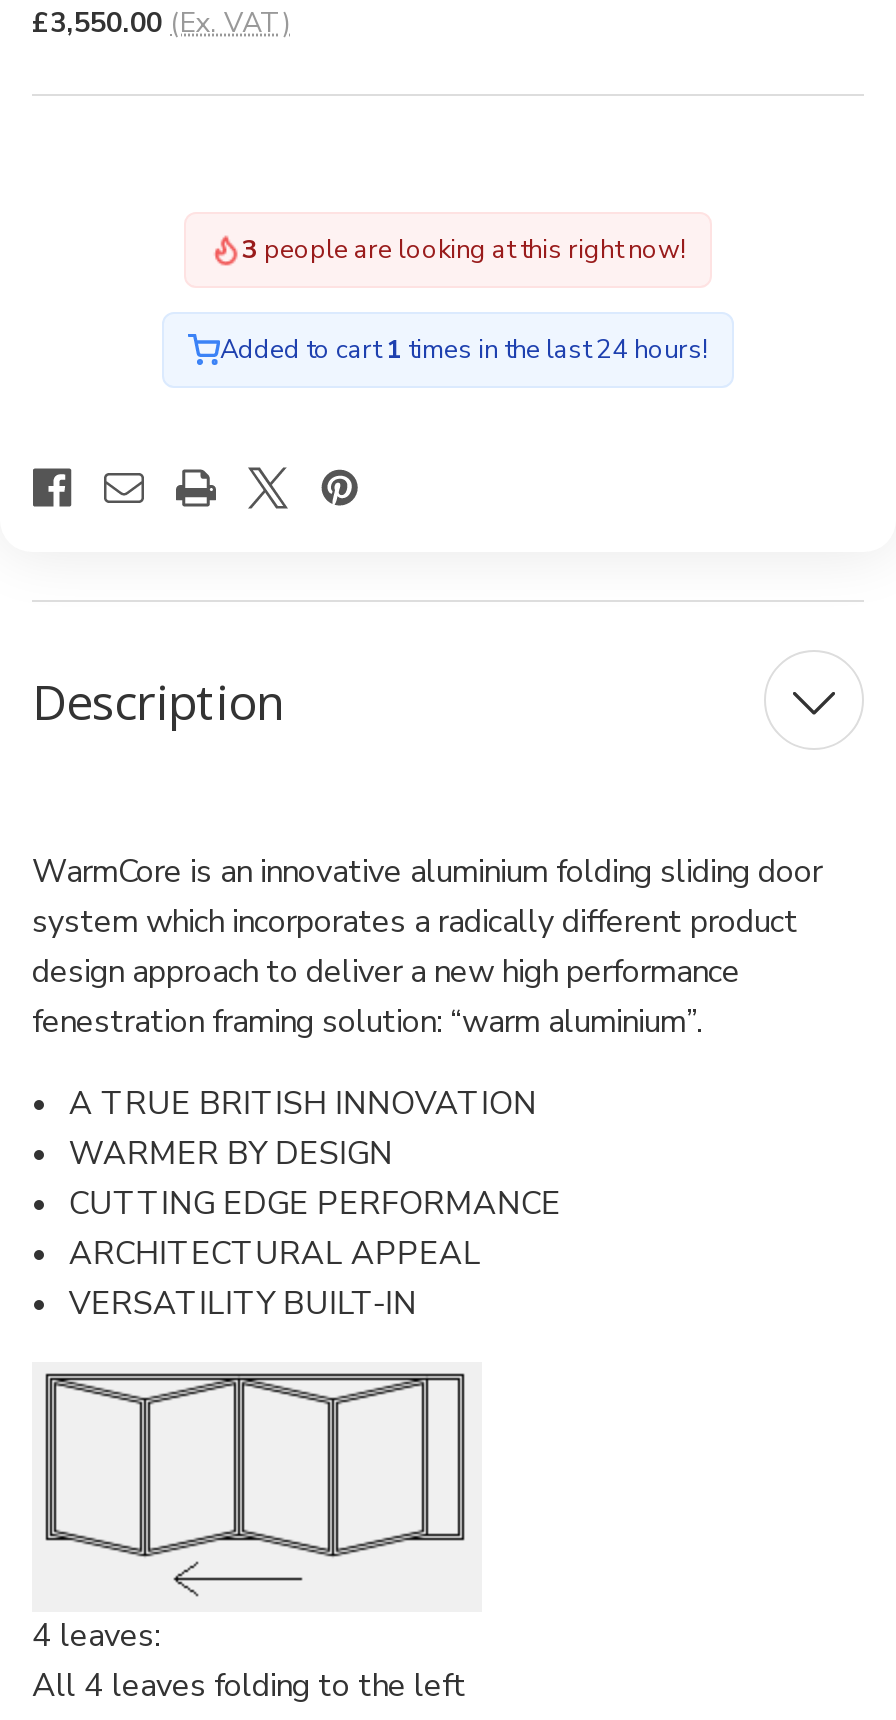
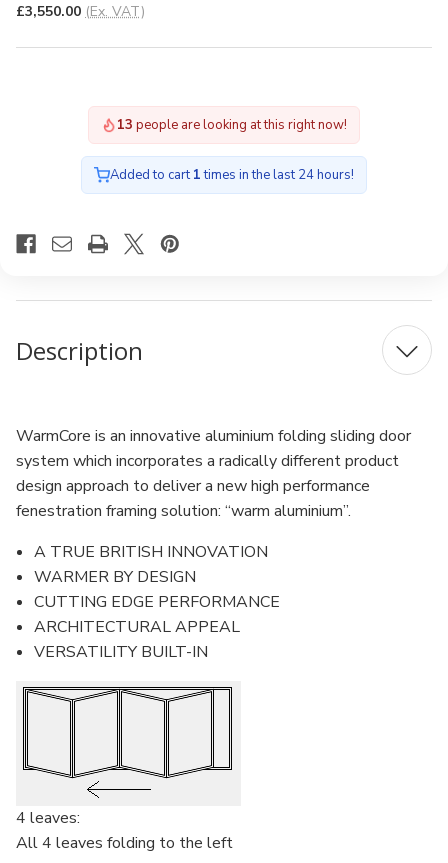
[242,232,686,268] 3 people are looking at this right now! -> [117,116,347,134] 13 people are looking at this right now!

